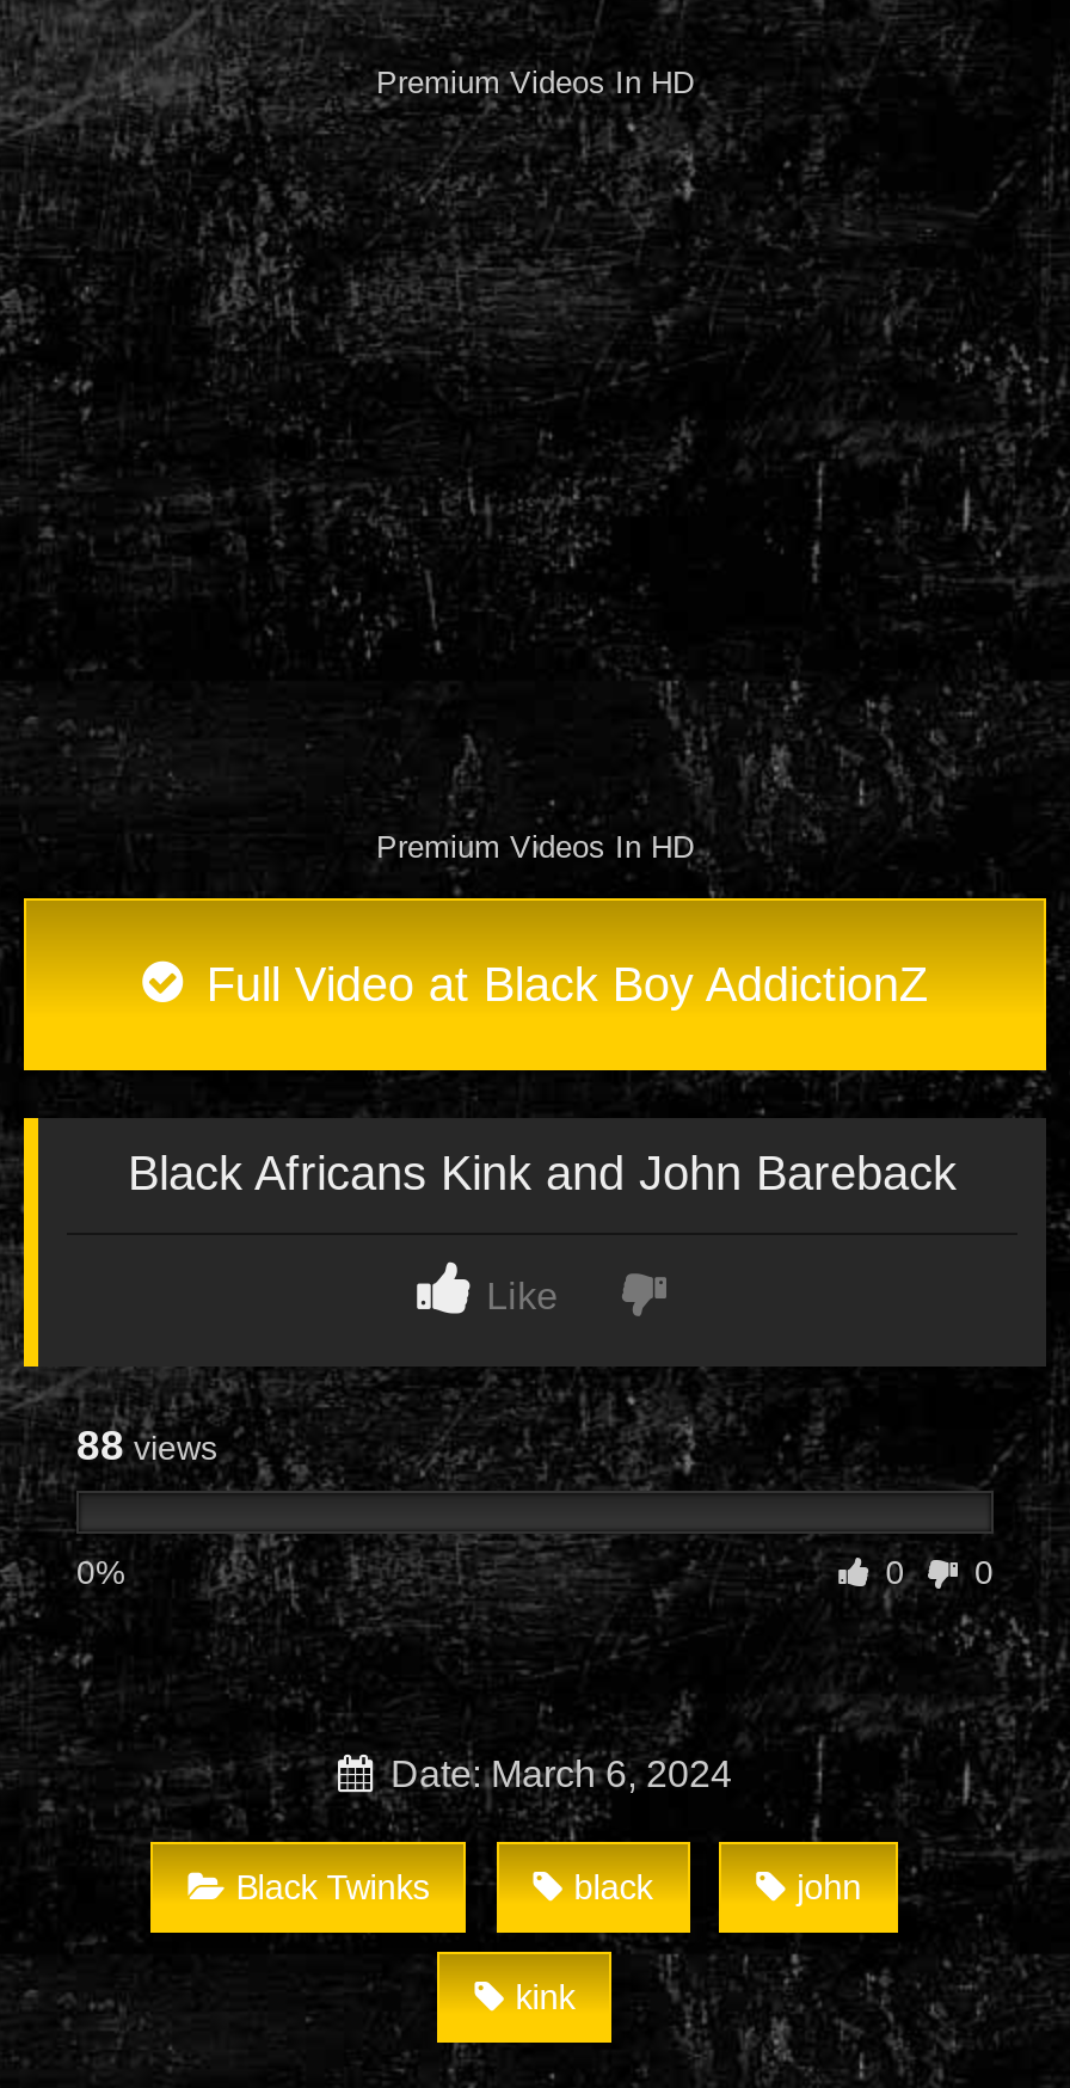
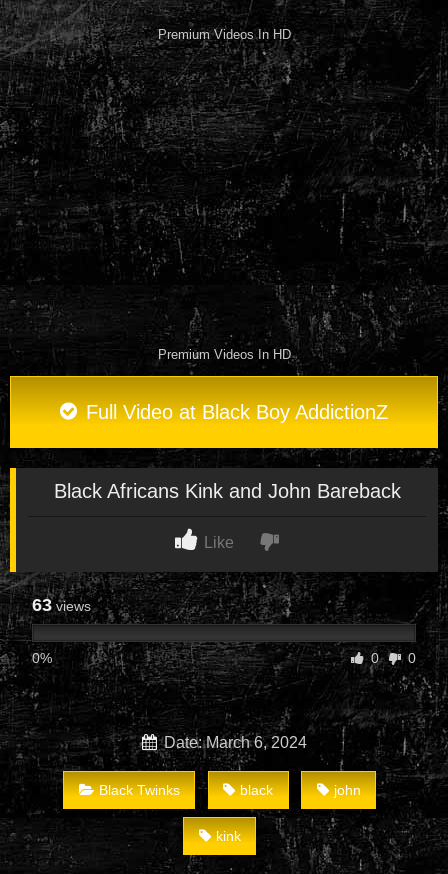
[76,1422,217,1470] 88 views -> [32,595,91,615] 63 views

